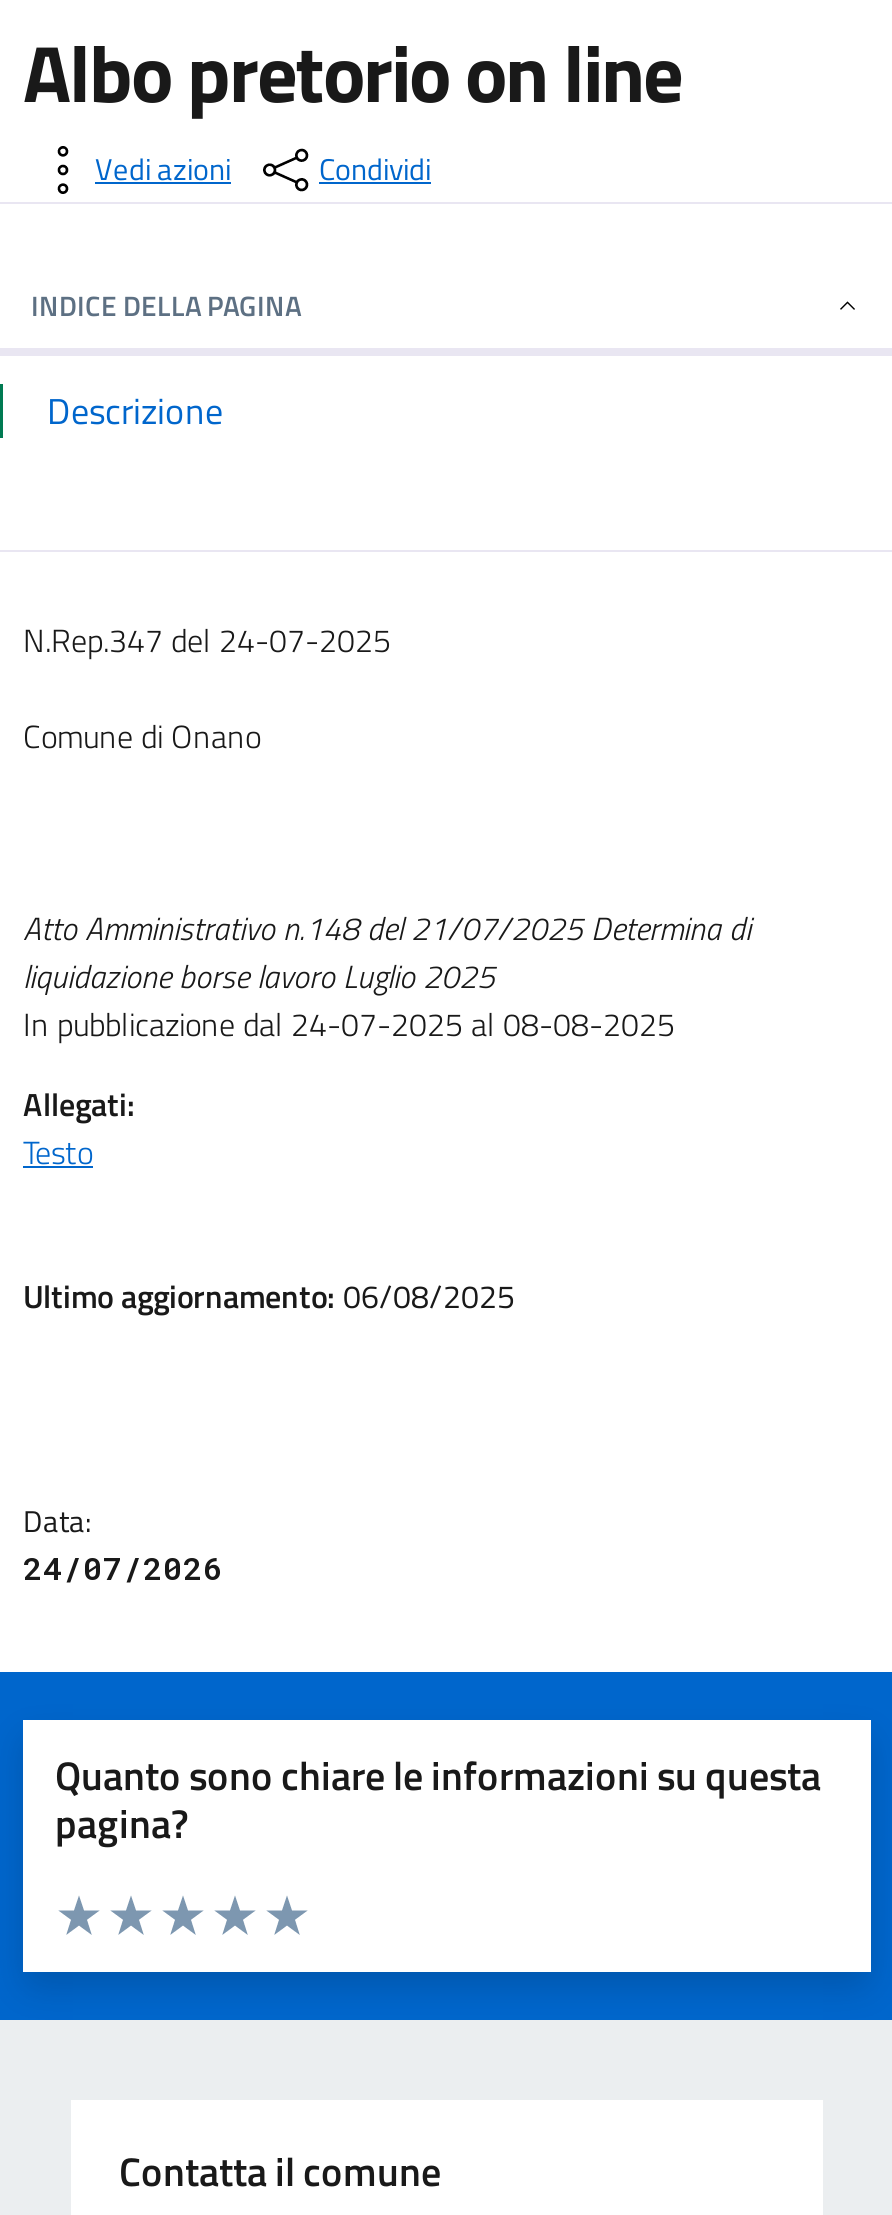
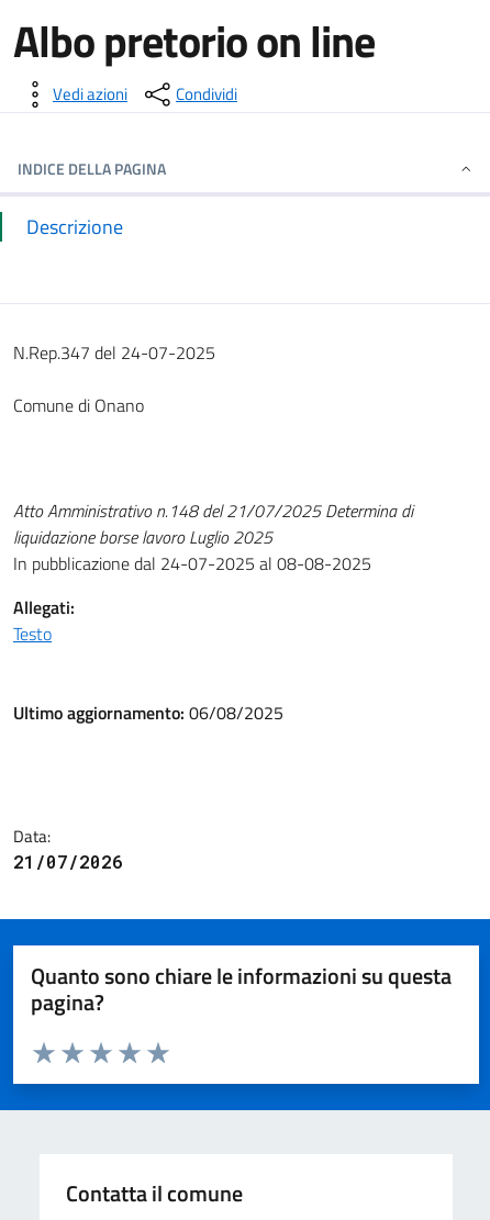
[23,1546,223,1588] 24/07/2026 -> [13,850,123,873] 21/07/2026

